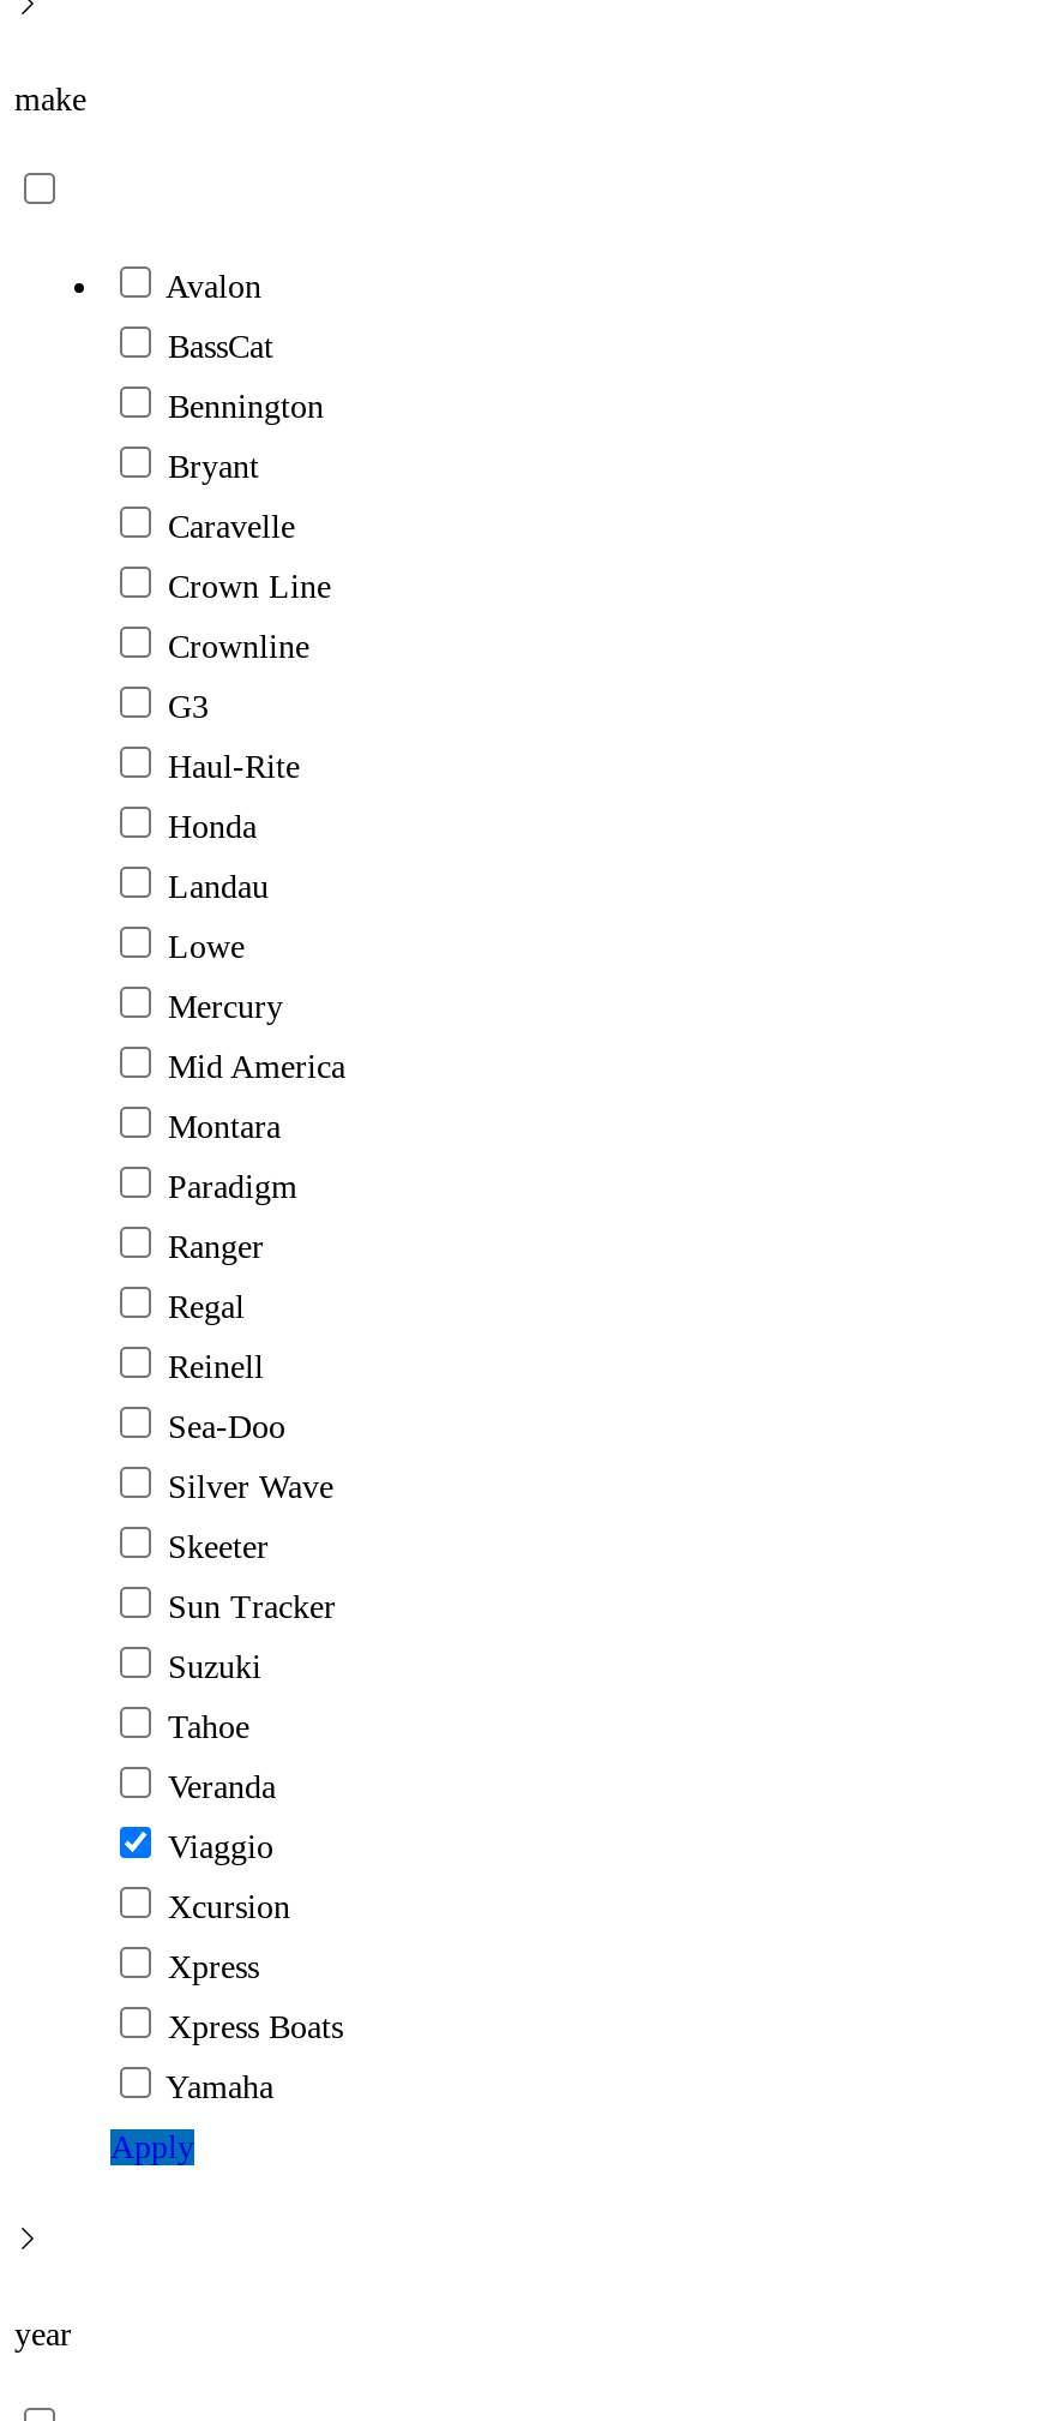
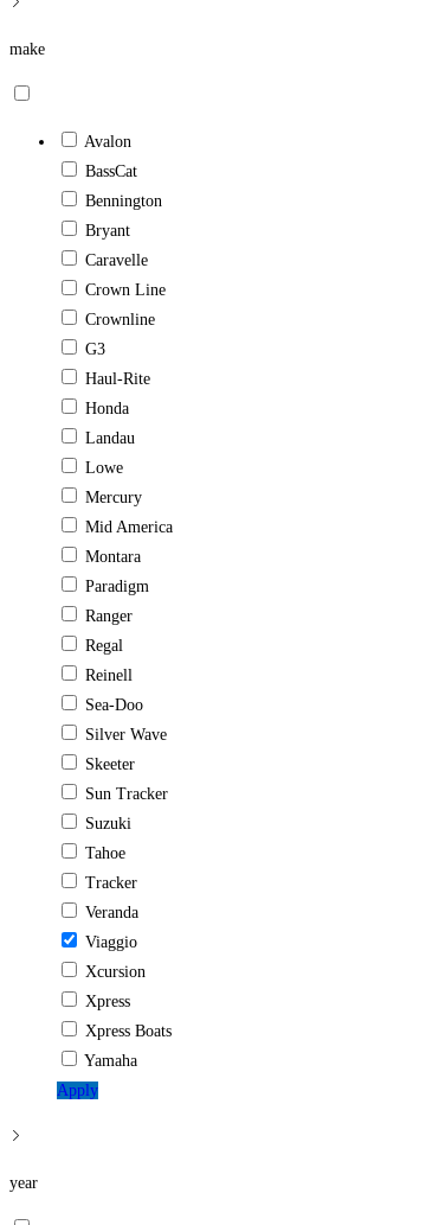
none -> [85,874,137,892] Tracker

